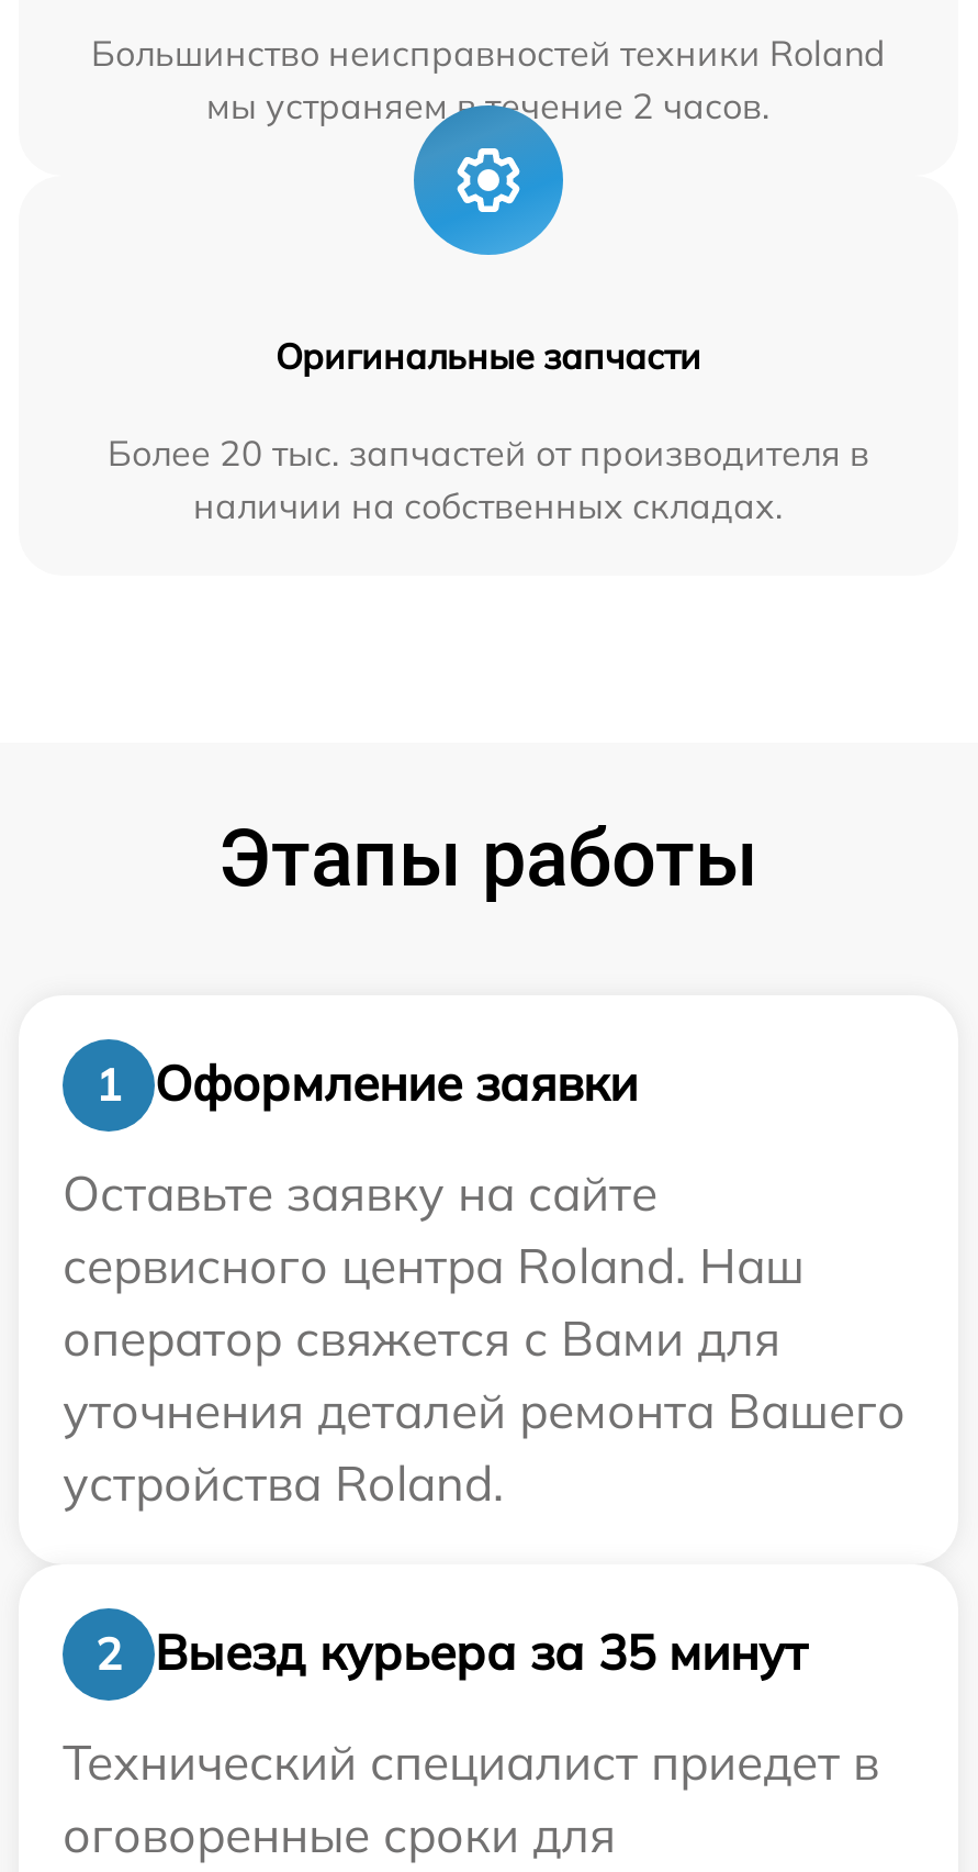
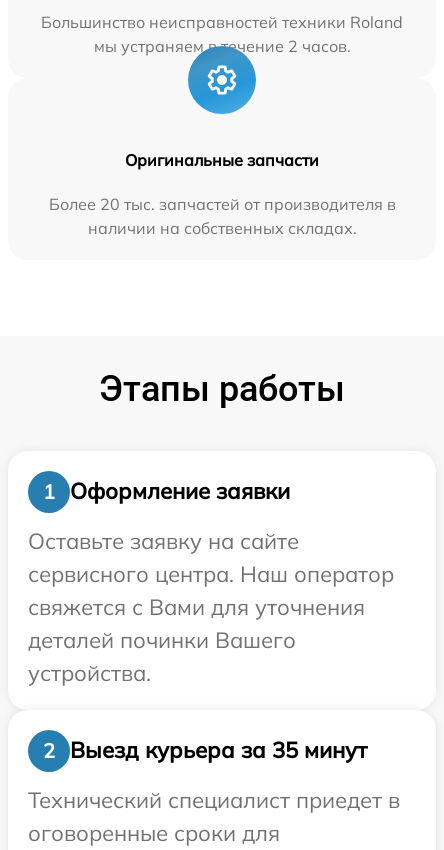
[63,1234,906,1513] сервисного центра Roland. Наш | оператор свяжется с Вами для | уточнения деталей ремонта Вашего | устройства Roland. -> [28,560,394,687] сервисного центра. Наш оператор | свяжется с Вами для уточнения | деталей починки Вашего | устройства.

